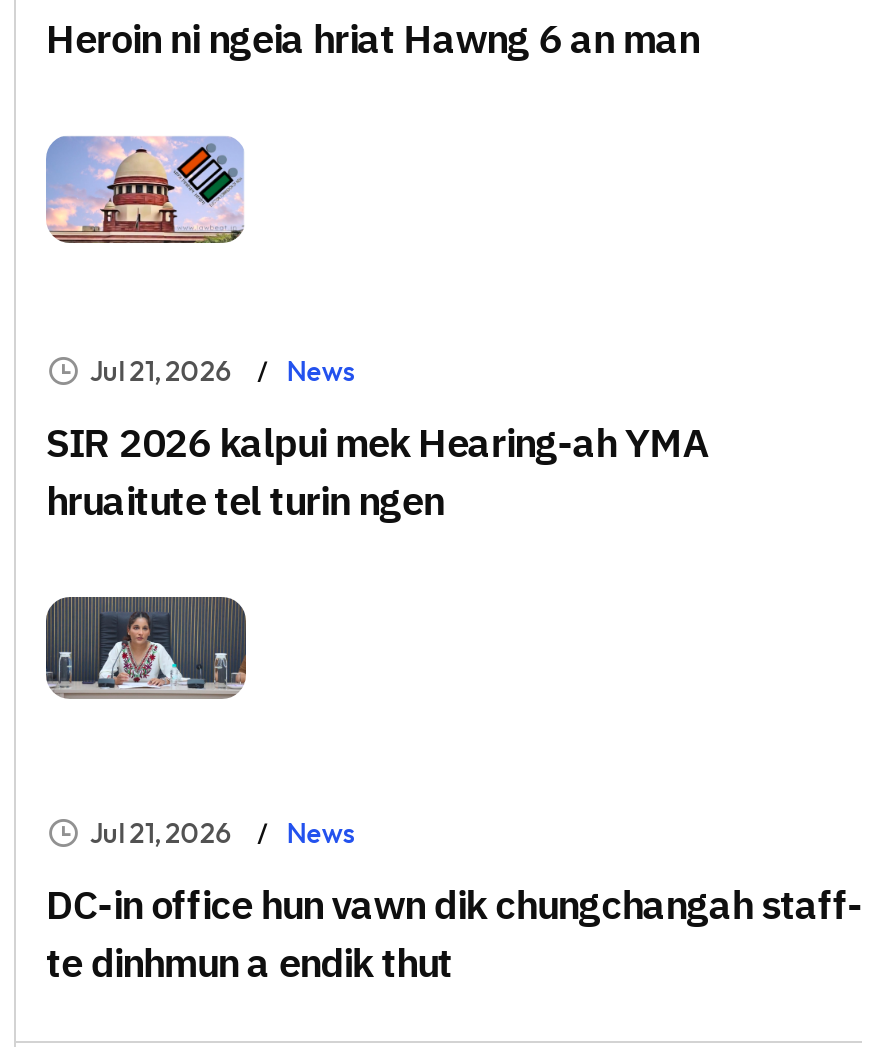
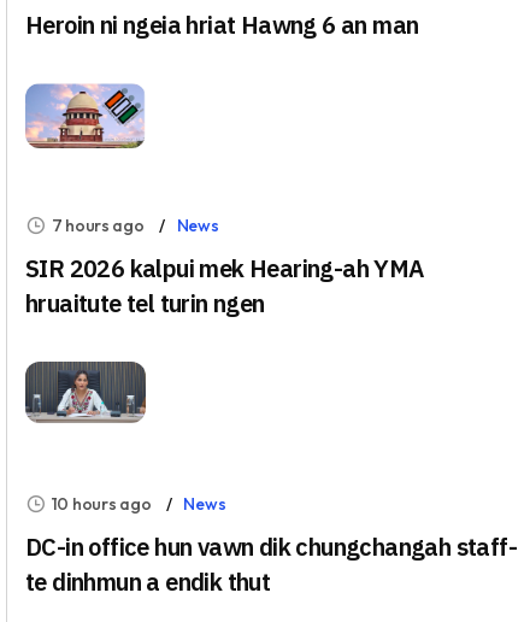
[89,352,357,388] Jul 21, 2026 News -> [51,214,219,236] 7 hours ago News
[89,814,357,850] Jul 21, 2026 News -> [51,493,226,514] 10 hours ago News

